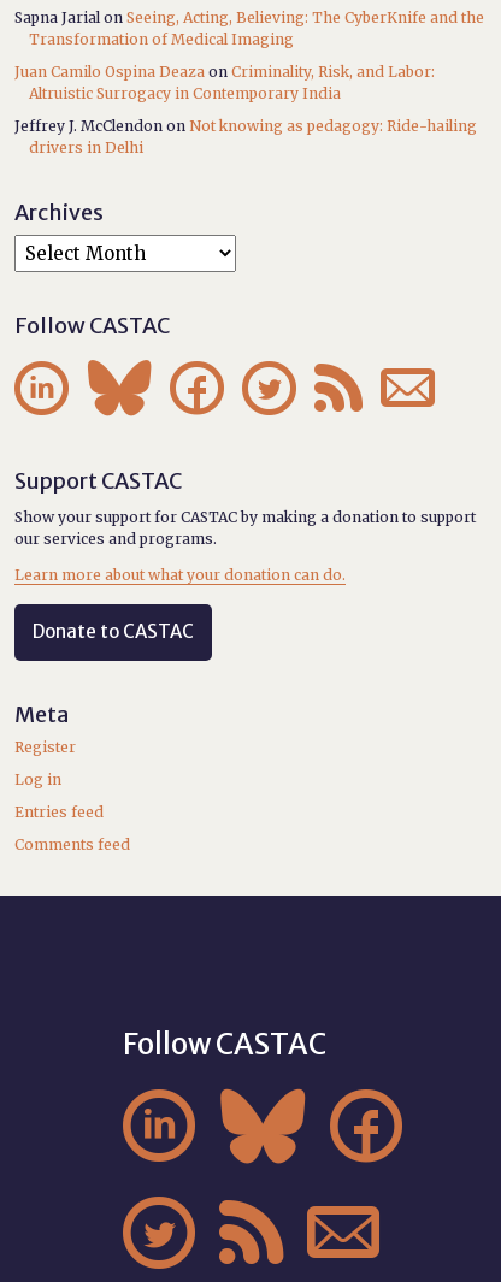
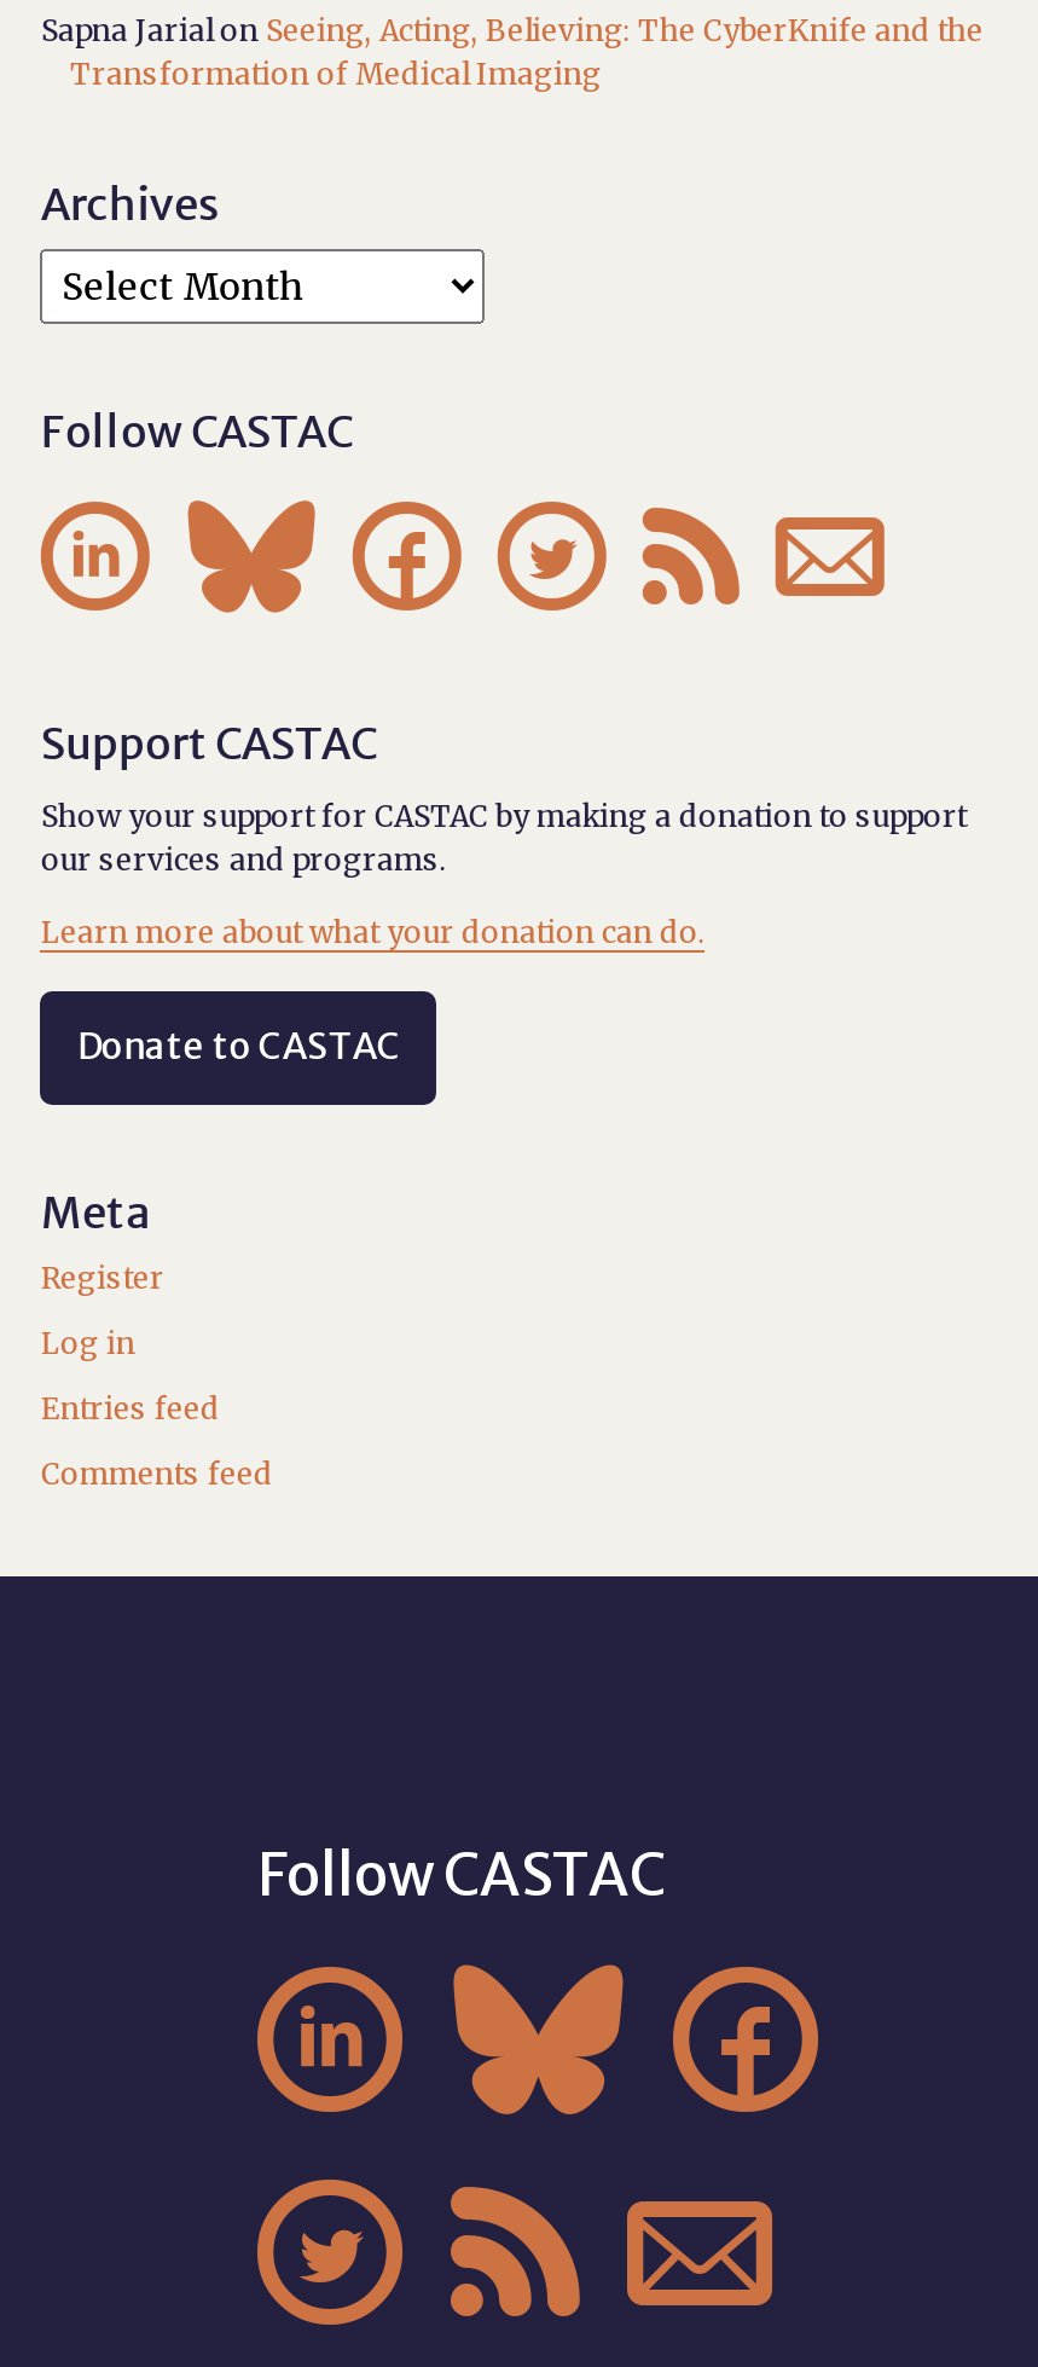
[15,63,477,156] Juan Camilo Ospina Deaza on Criminality, Risk, and Labor: | Altruistic Surrogacy in Contemporary India | Jeffrey J. McClendon on Not knowing as pedagogy: Ride-hailing | drivers in Delhi -> none

